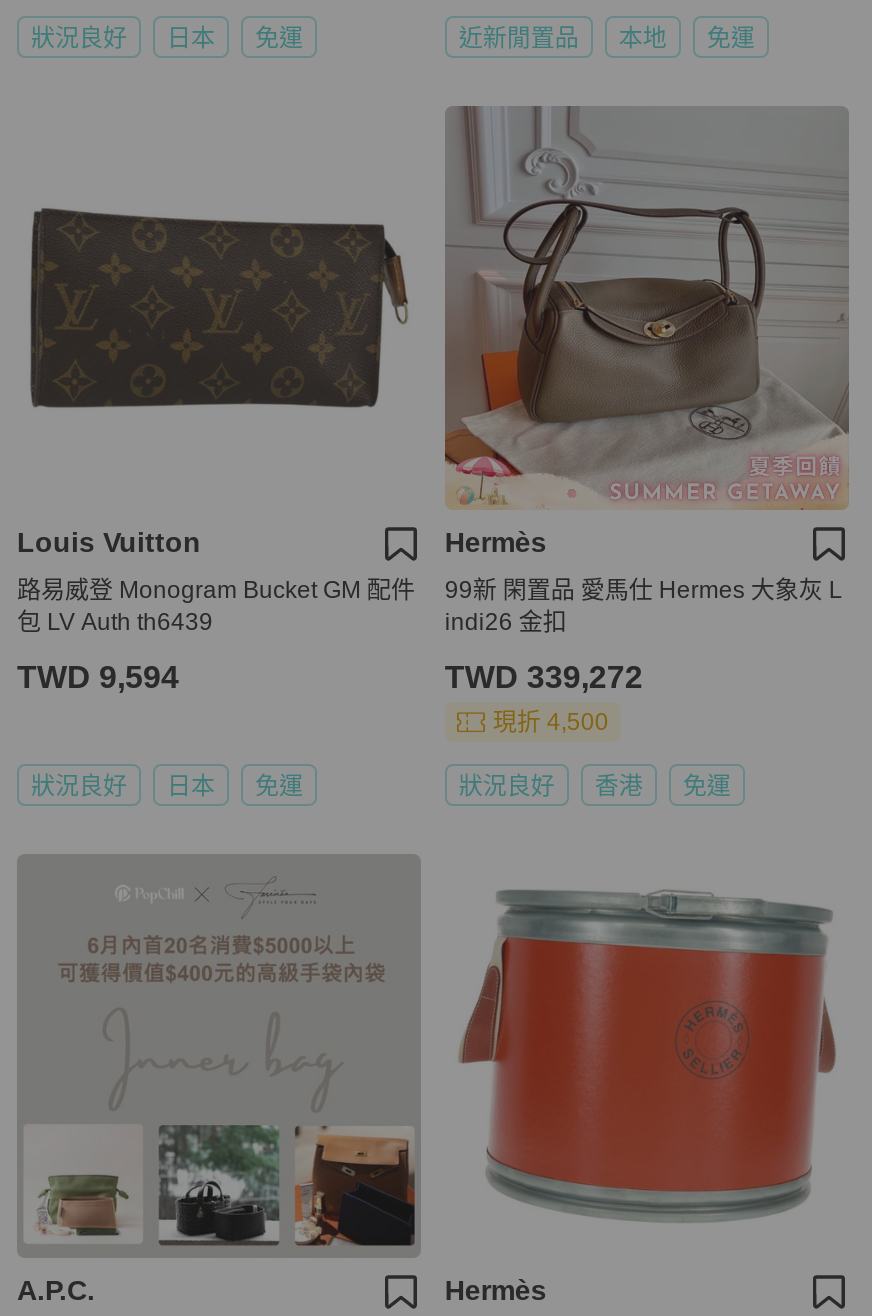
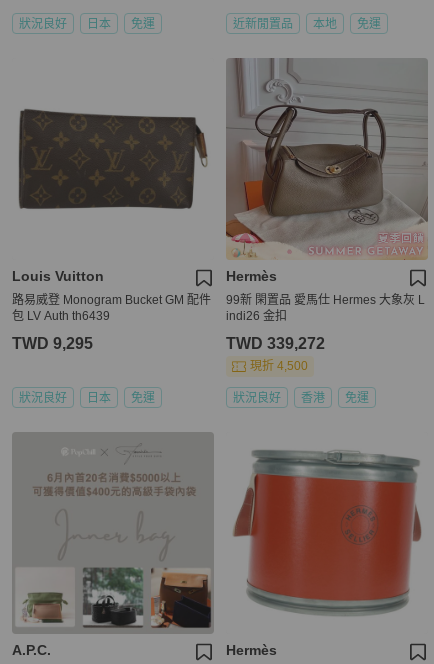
[17,659,179,693] TWD 9,594 -> [12,335,93,352] TWD 9,295

